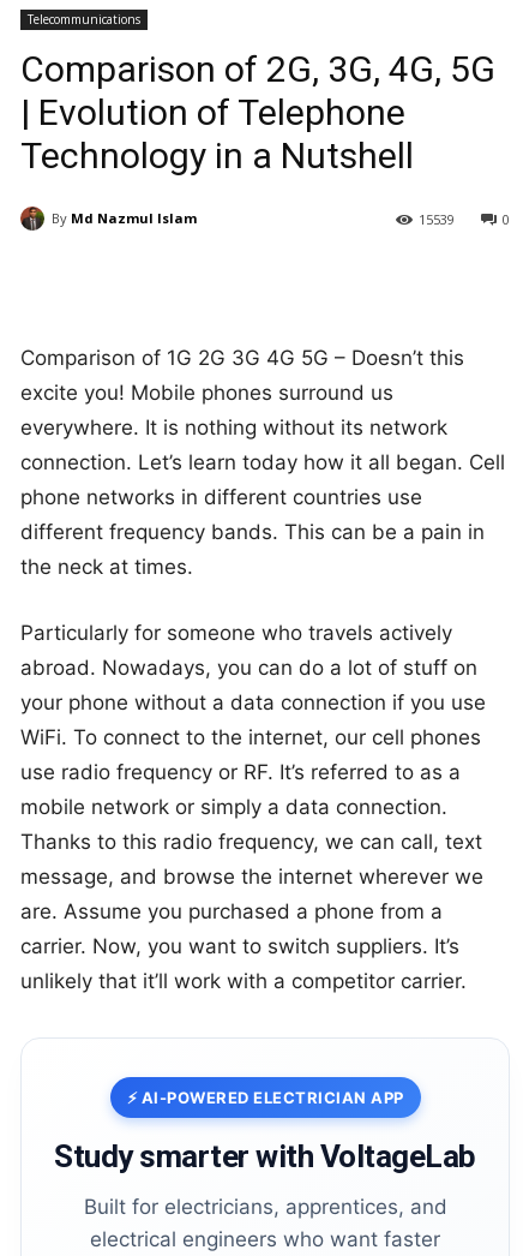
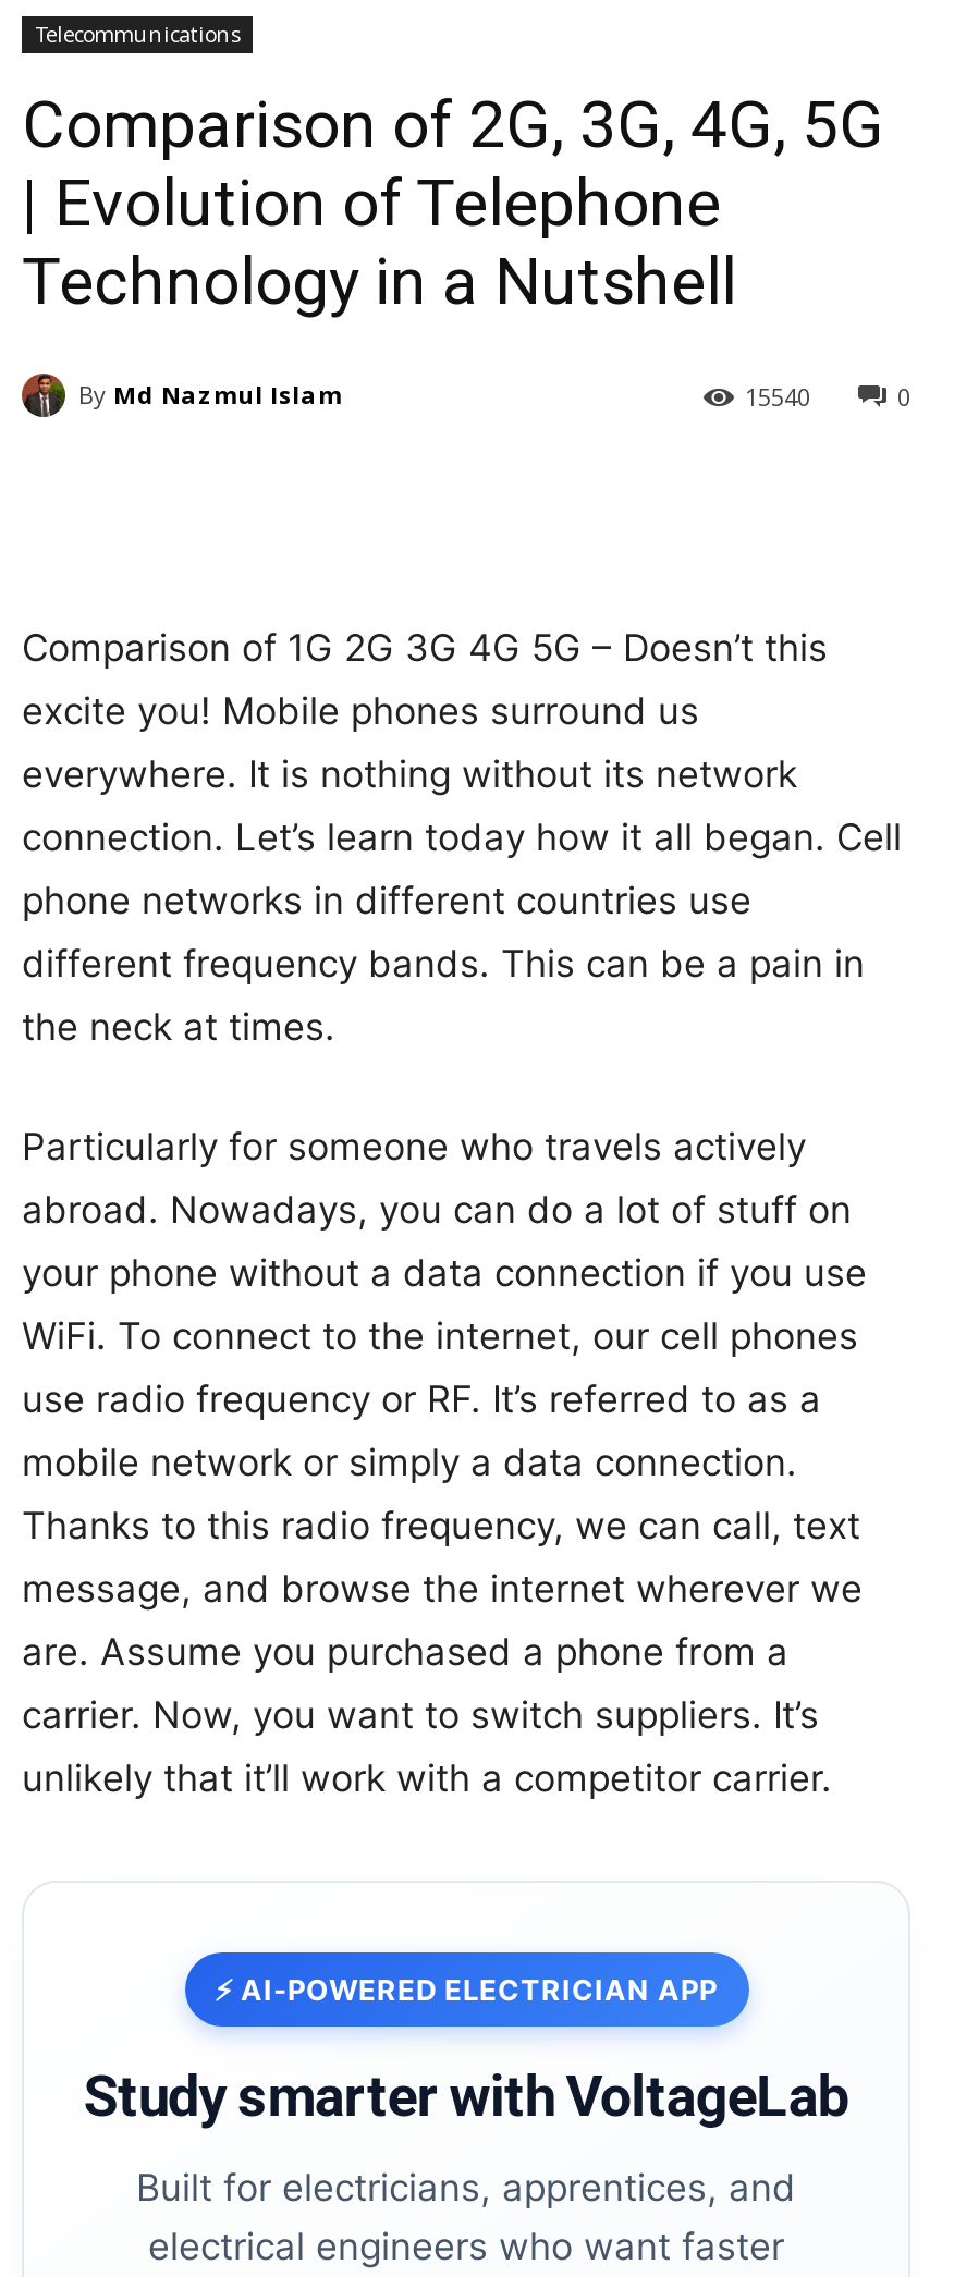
[419,210,455,228] 15539 -> [745,380,810,413] 15540

